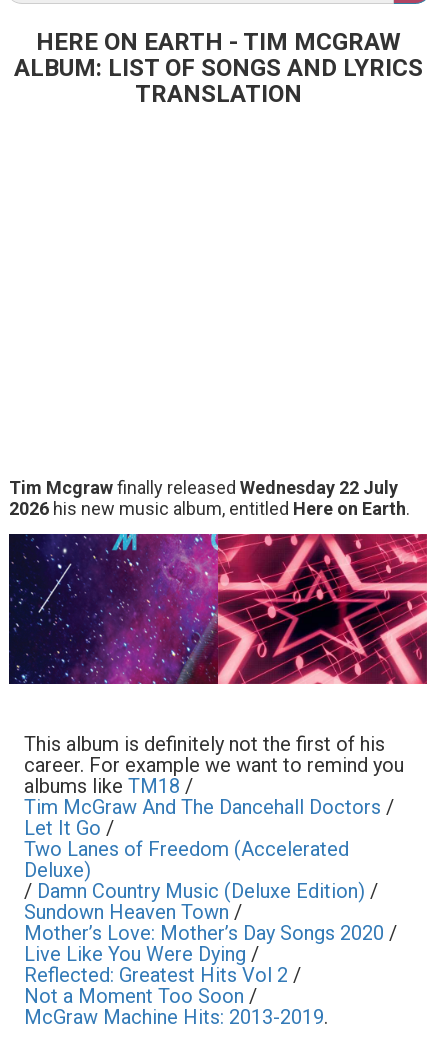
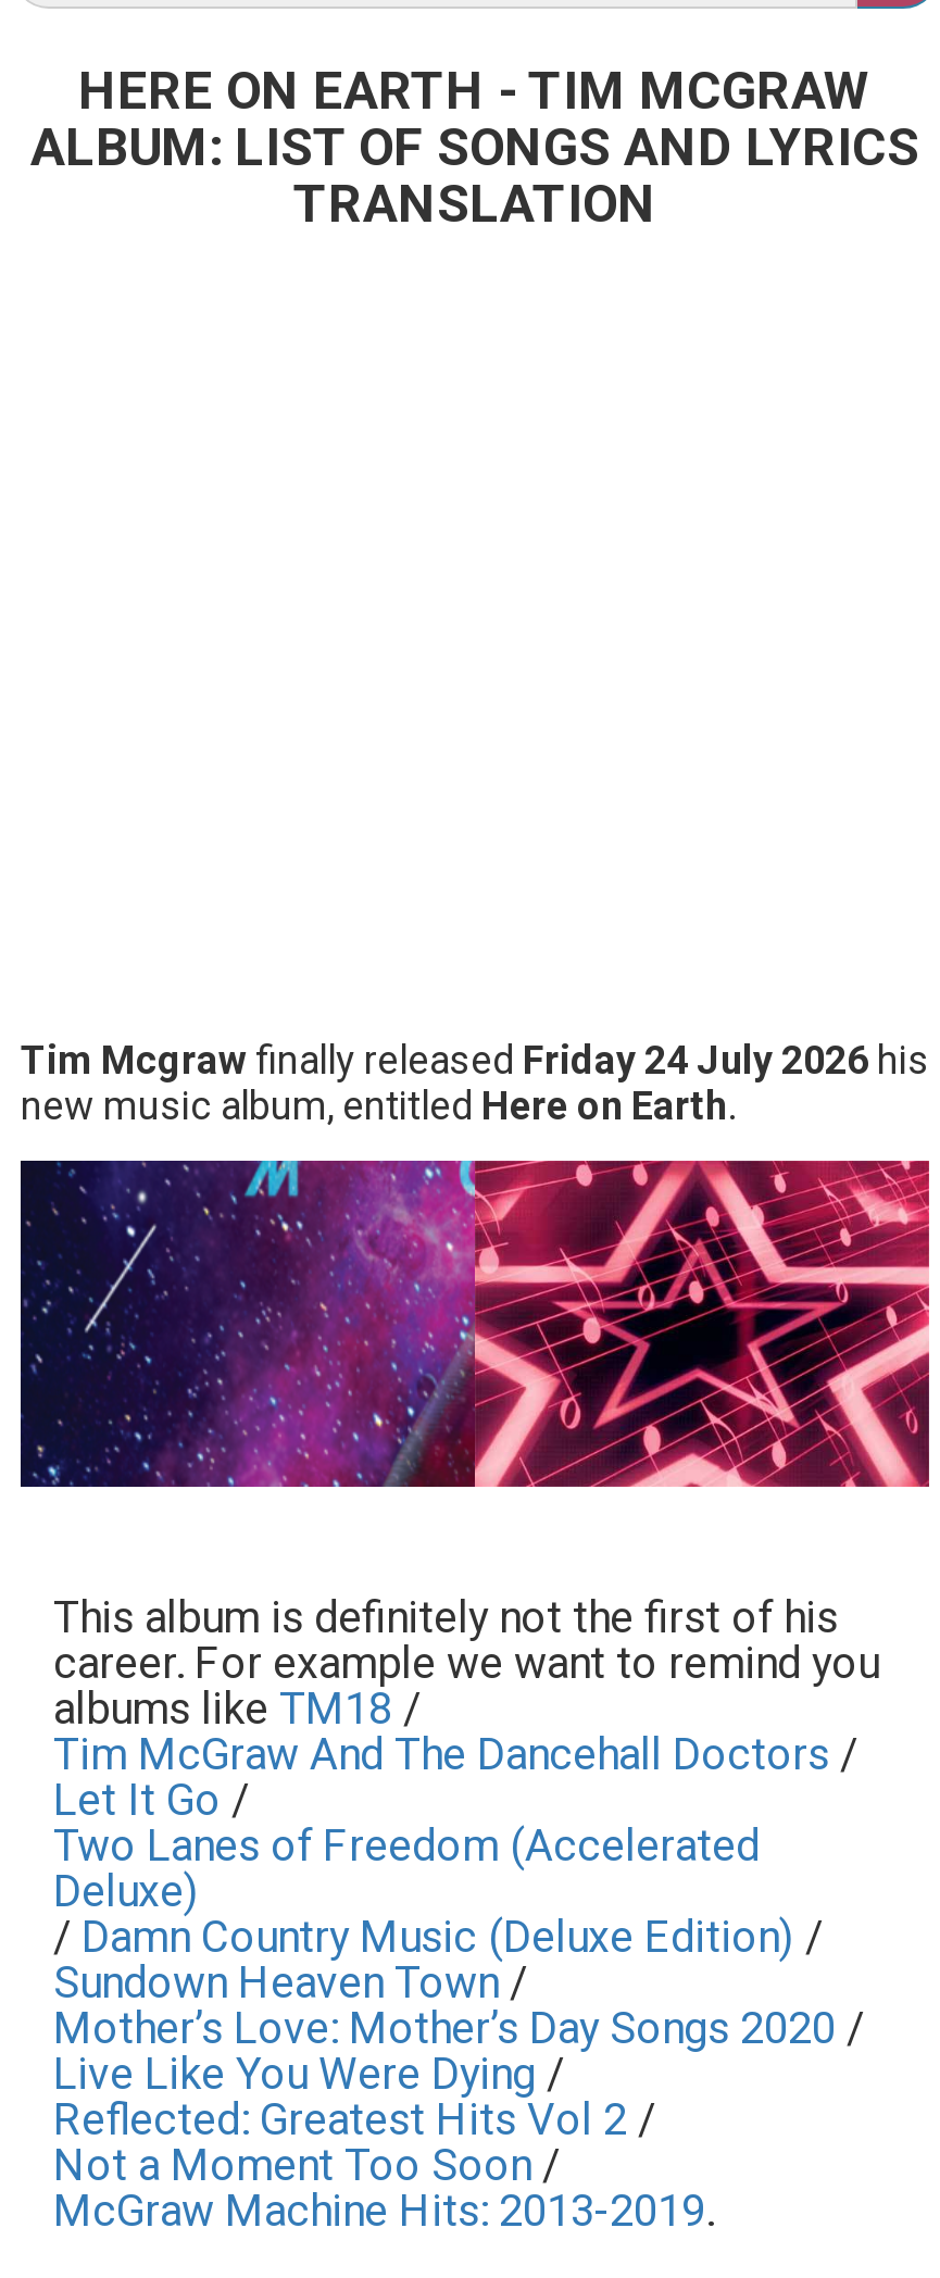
[9,477,410,519] Tim Mcgraw finally released Wednesday 22 July | 2026 his new music album, entitled Here on Earth. -> [21,1037,929,1128] Tim Mcgraw finally released Friday 24 July 2026 his | new music album, entitled Here on Earth.

